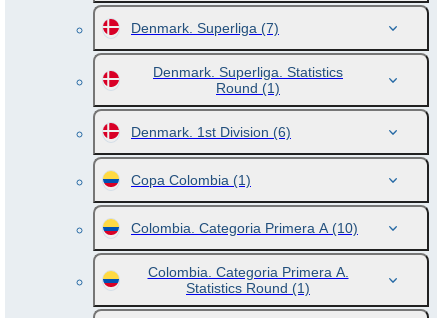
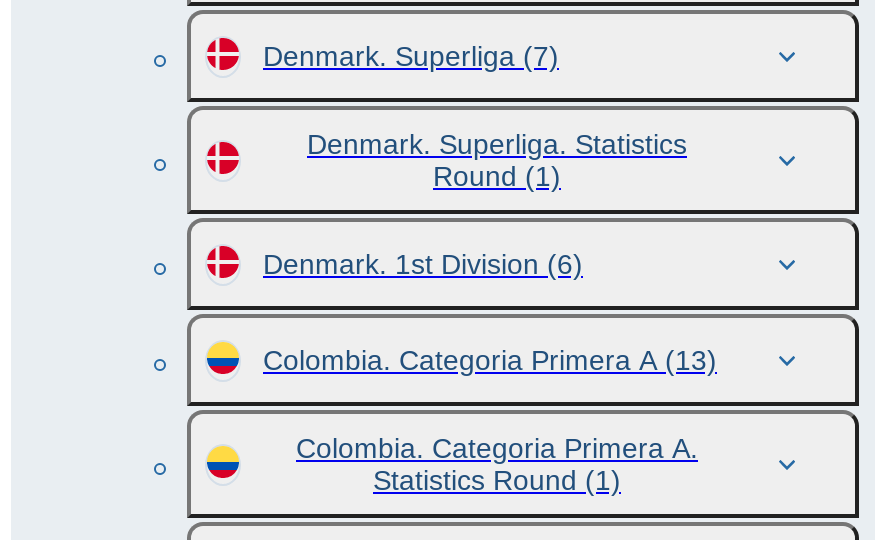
[131,172,358,236] Copa Colombia (1) | Colombia. Categoria Primera A (10) -> [263,344,717,376] Colombia. Categoria Primera A (13)

